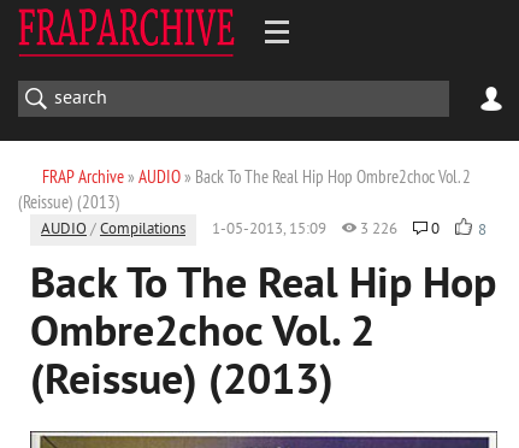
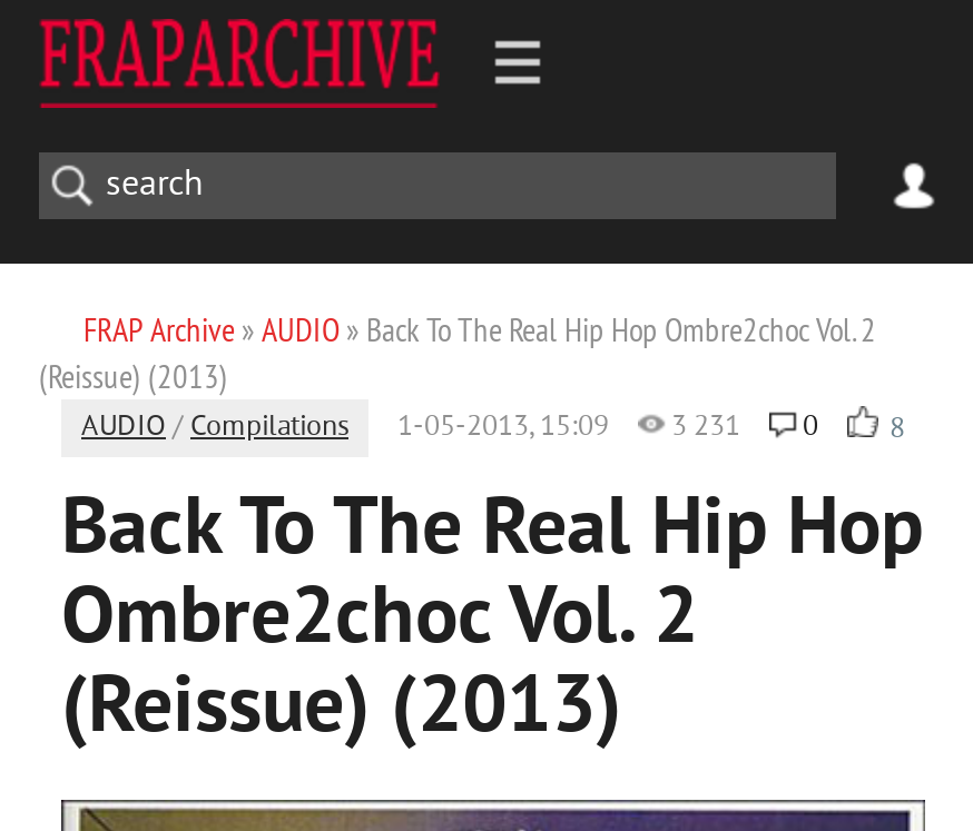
[41,220,486,241] AUDIO / Compilations 1-05-2013, 15:09 3 226 0 8 -> [81,410,905,448] AUDIO / Compilations 1-05-2013, 15:09 3 231 0 8

